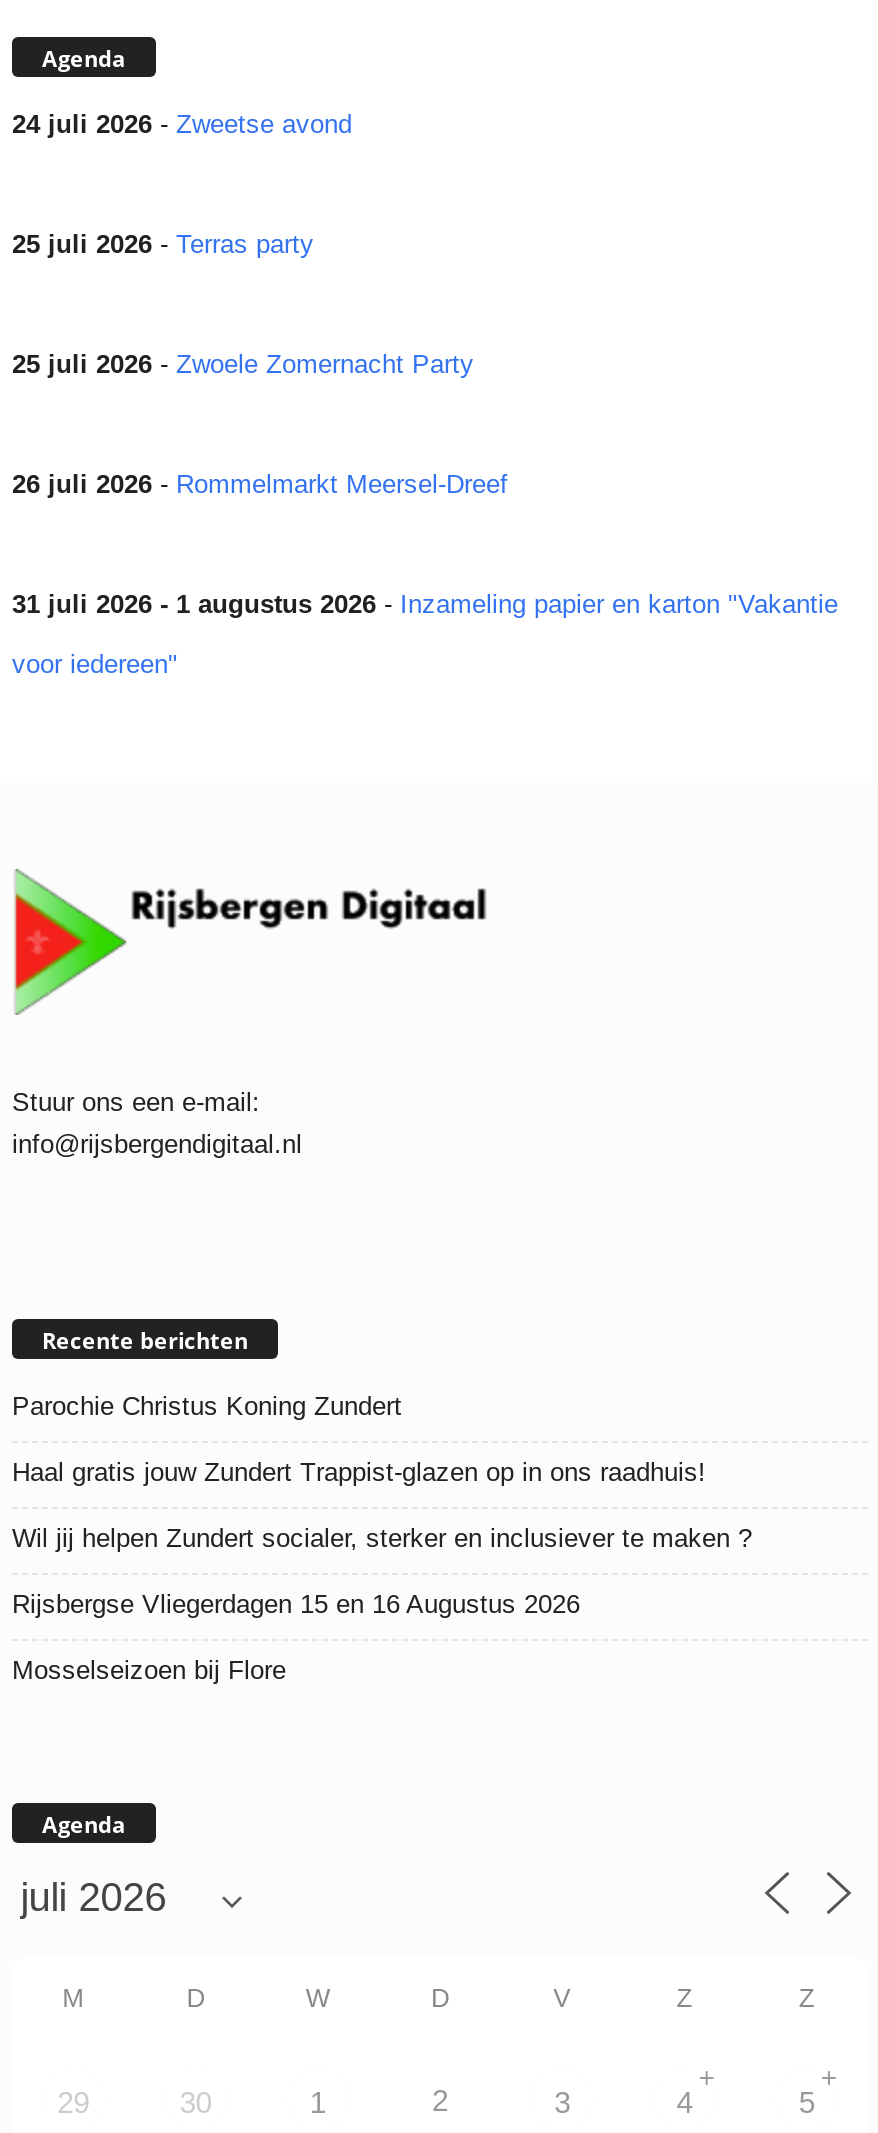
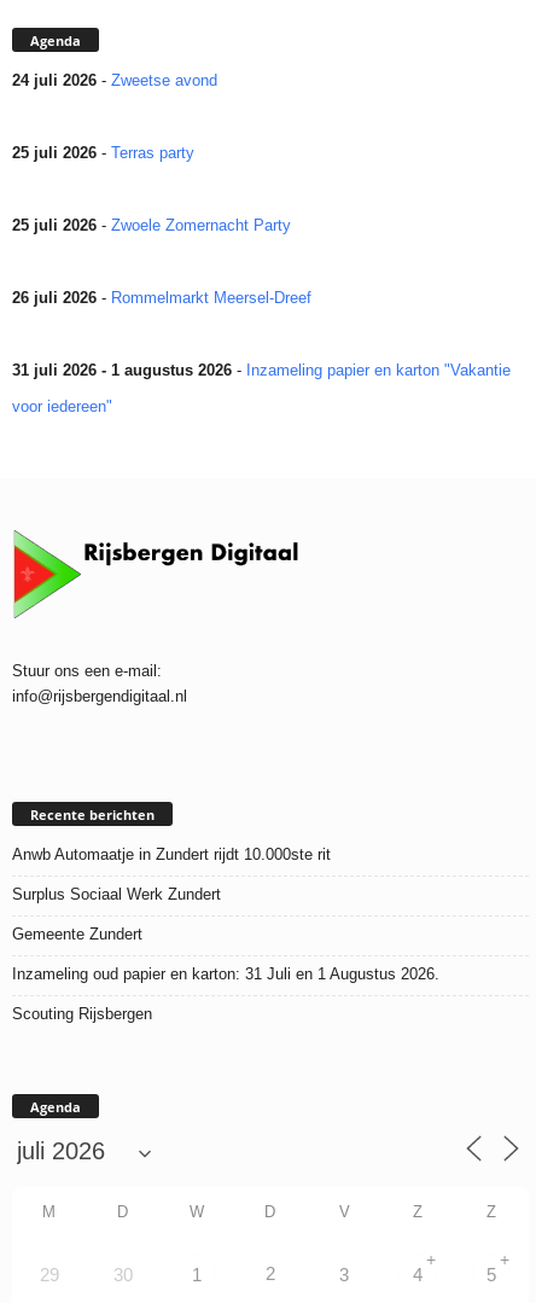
[12,1391,402,1421] Parochie Christus Koning Zundert -> [12,845,331,863] Anwb Automaatje in Zundert rijdt 10.000ste rit
[12,1457,706,1487] Haal gratis jouw Zundert Trappist-glazen op in ons raadhuis! -> [12,885,221,903] Surplus Sociaal Werk Zundert
[12,1523,752,1553] Wil jij helpen Zundert socialer, sterker en inclusiever te maken ? -> [12,925,142,943] Gemeente Zundert
[12,1589,580,1619] Rijsbergse Vliegerdagen 15 en 16 Augustus 2026 -> [12,965,439,983] Inzameling oud papier en karton: 31 Juli en 1 Augustus 2026.
[12,1655,286,1685] Mosselseizoen bij Flore -> [12,1005,152,1023] Scouting Rijsbergen

